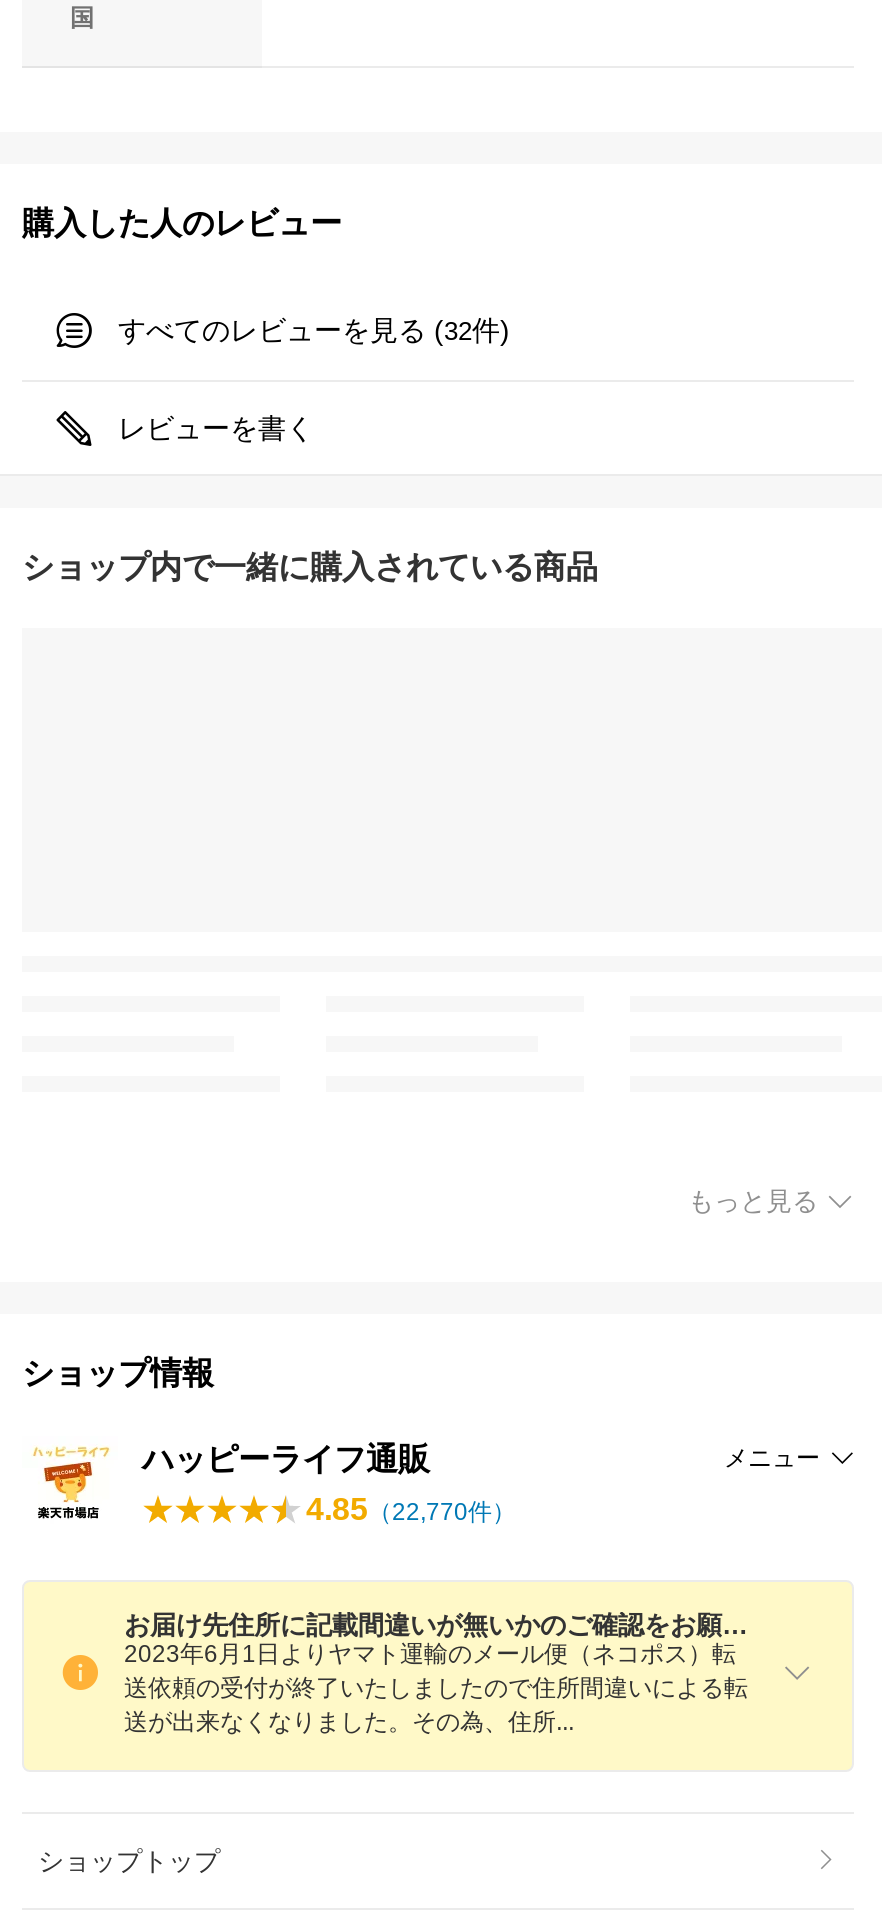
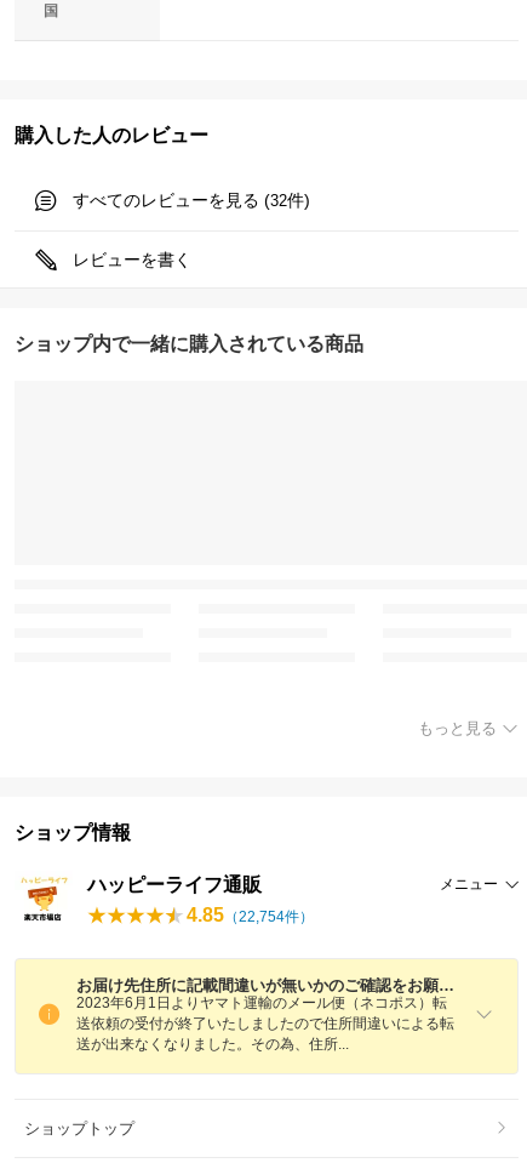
[306,1492,516,1526] 4.85（22,770件） -> [187,905,314,925] 4.85（22,754件）

